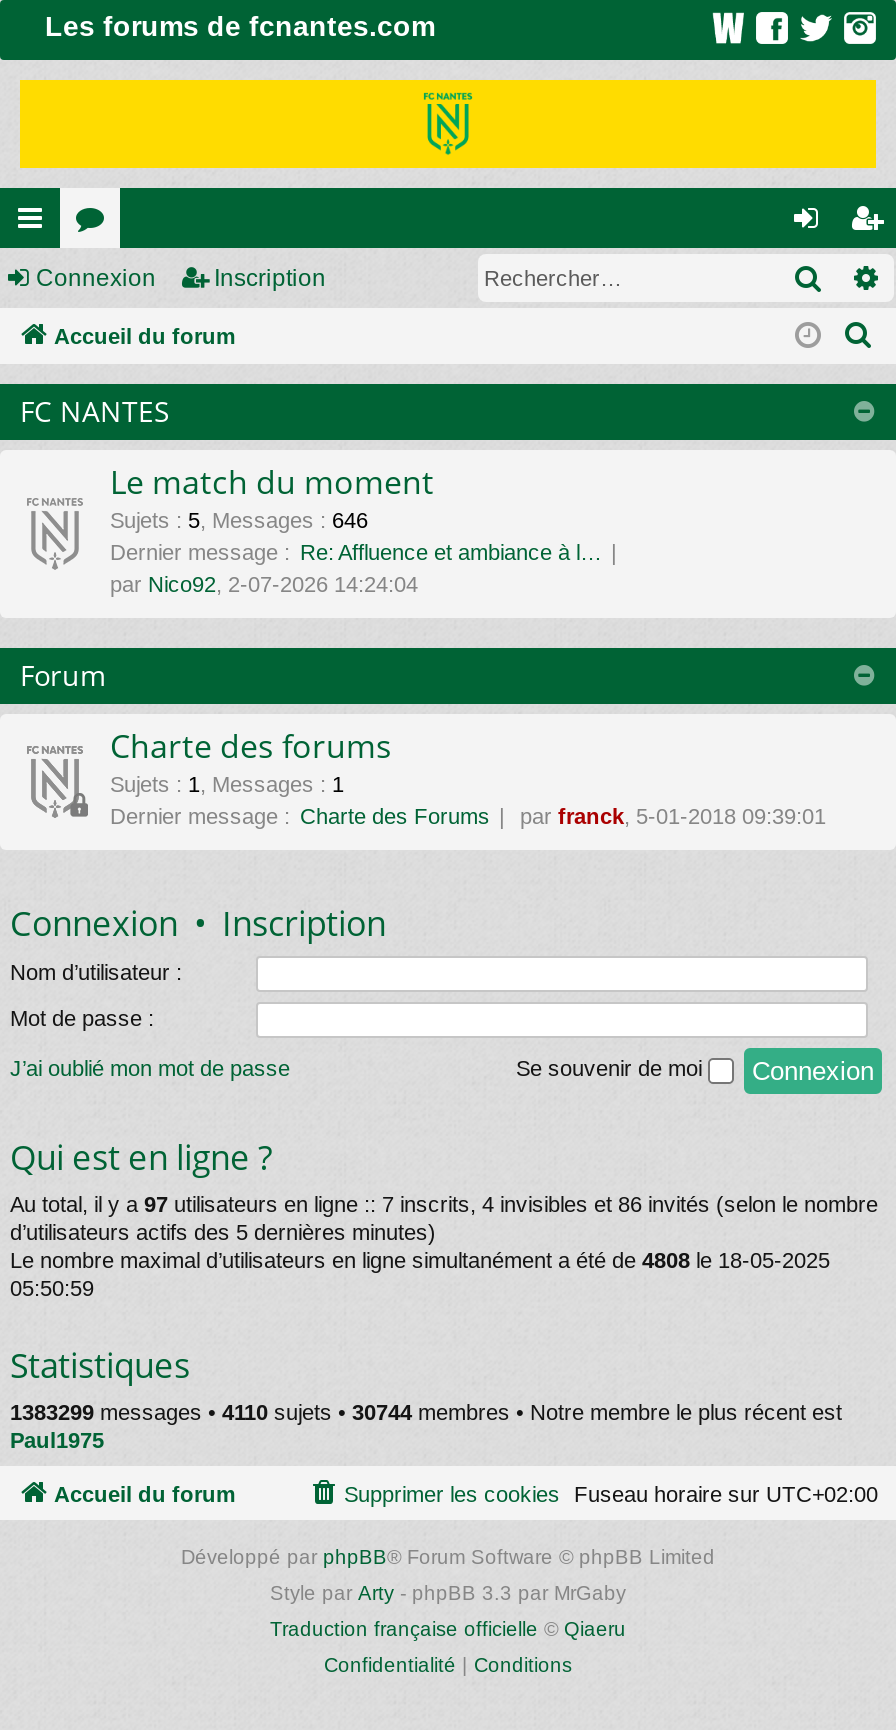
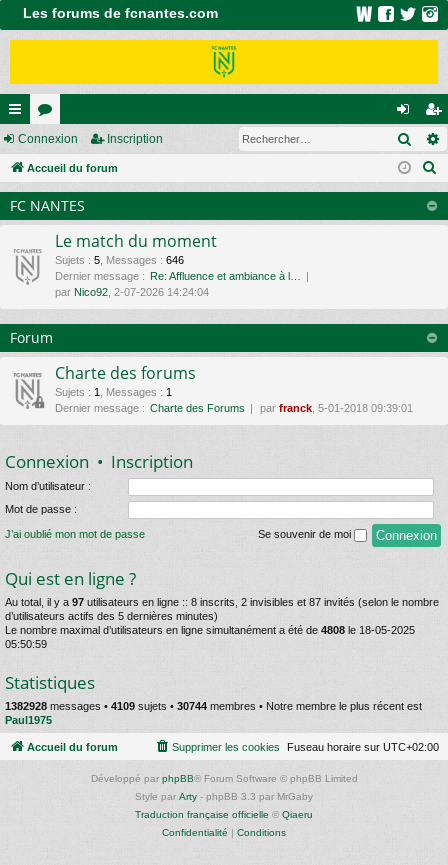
[10,1192,878,1216] Au total, il y a 97 utilisateurs en ligne :: 7 inscrits, 4 invisibles et 86 invités (selon le nombre -> [5,596,439,608] Au total, il y a 97 utilisateurs en ligne :: 8 inscrits, 2 invisibles et 87 invités (selon le nombre
[10,1400,842,1424] 1383299 messages • 4110 sujets • 30744 membres • Notre membre le plus récent est -> [5,700,422,712] 1382928 messages • 4109 sujets • 30744 membres • Notre membre le plus récent est

